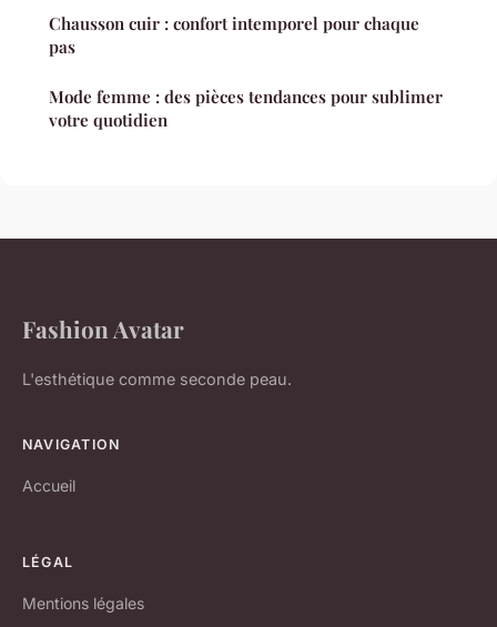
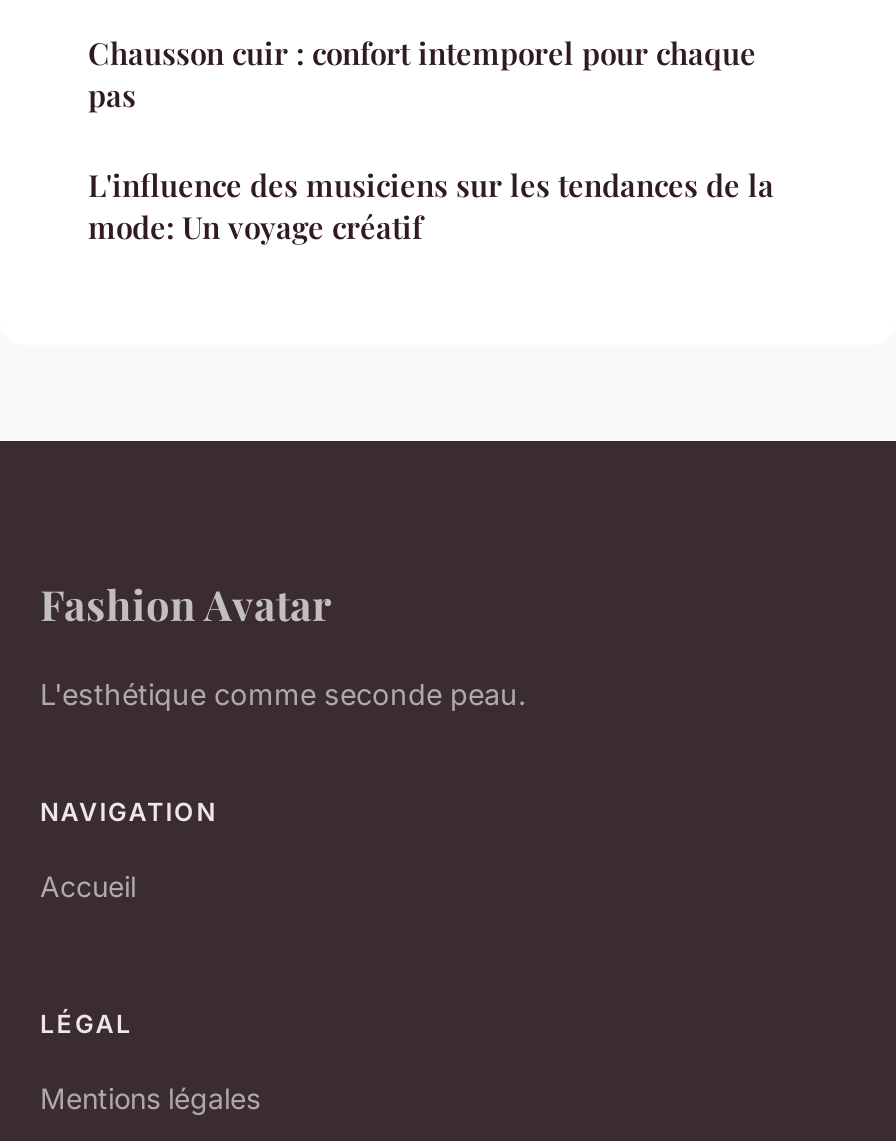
[49,86,443,131] Mode femme : des pièces tendances pour sublimer | votre quotidien -> [88,166,774,248] L'influence des musiciens sur les tendances de la | mode: Un voyage créatif

